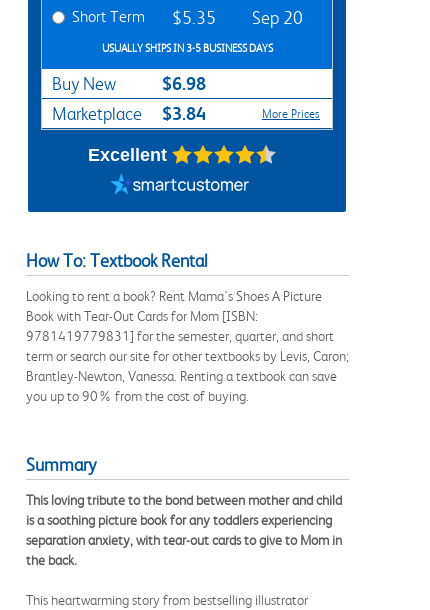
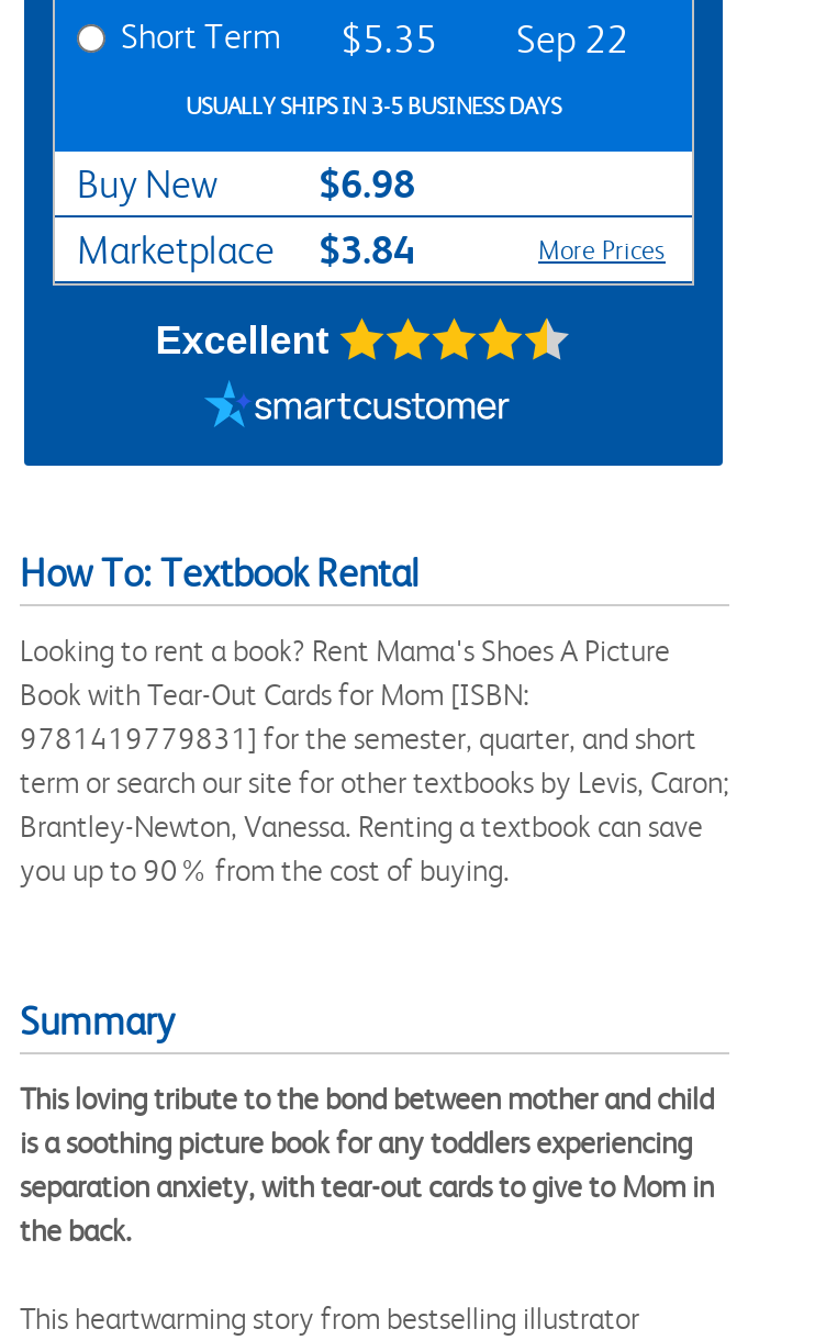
[72,7,303,28] Short Term $5.35 Sep 20 -> [121,15,628,61] Short Term $5.35 Sep 22

